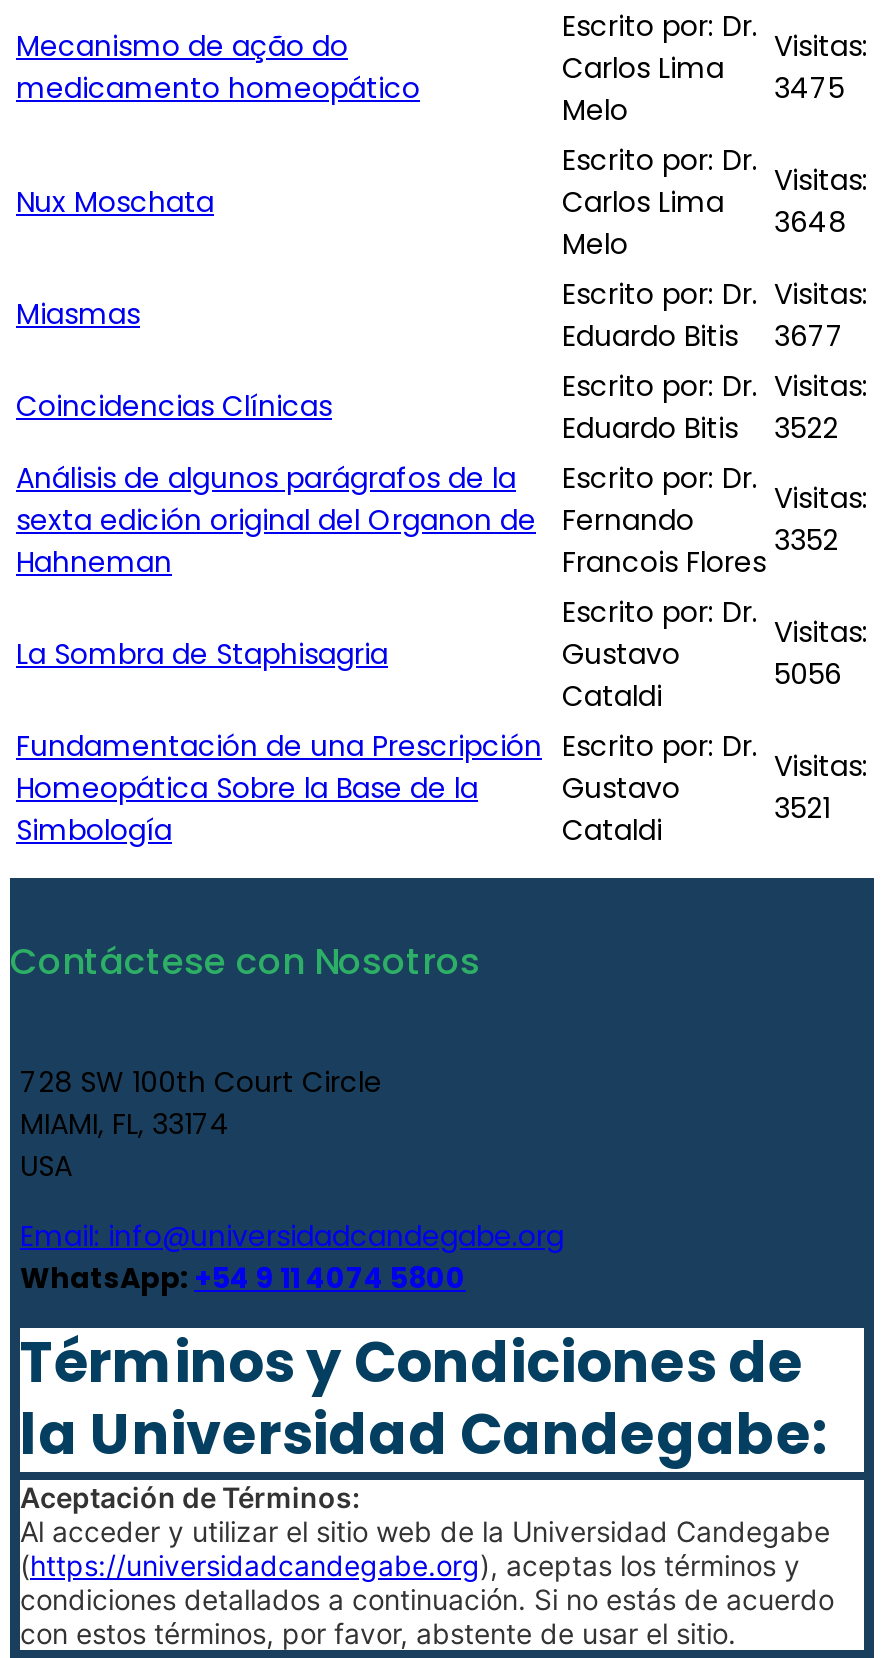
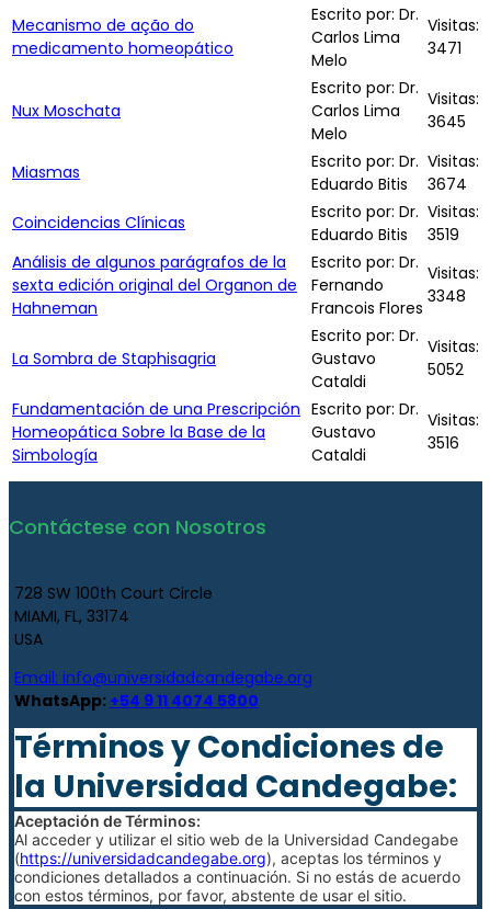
[562,48,844,108] Carlos Lima 3475 -> [311,26,461,59] Carlos Lima 3471
[562,182,846,242] Carlos Lima 3648 -> [311,100,466,133] Carlos Lima 3645
[562,316,844,356] Eduardo Bitis 3677 -> [311,173,467,195] Eduardo Bitis 3674
[562,408,838,448] Eduardo Bitis 3522 -> [311,224,459,246] Eduardo Bitis 3519
[16,500,838,560] sexta edición original del Organon de Fernando 3352 -> [12,274,466,307] sexta edición original del Organon de Fernando 3348
[774,654,842,694] 5056 -> [428,359,464,380] 5052
[774,788,830,828] 3521 -> [428,432,459,454] 3516

